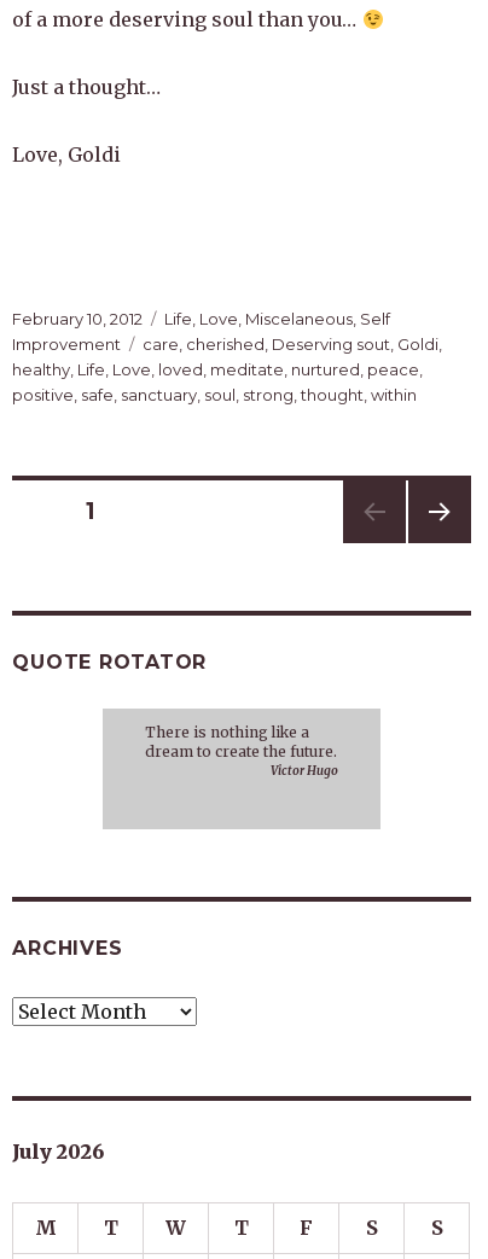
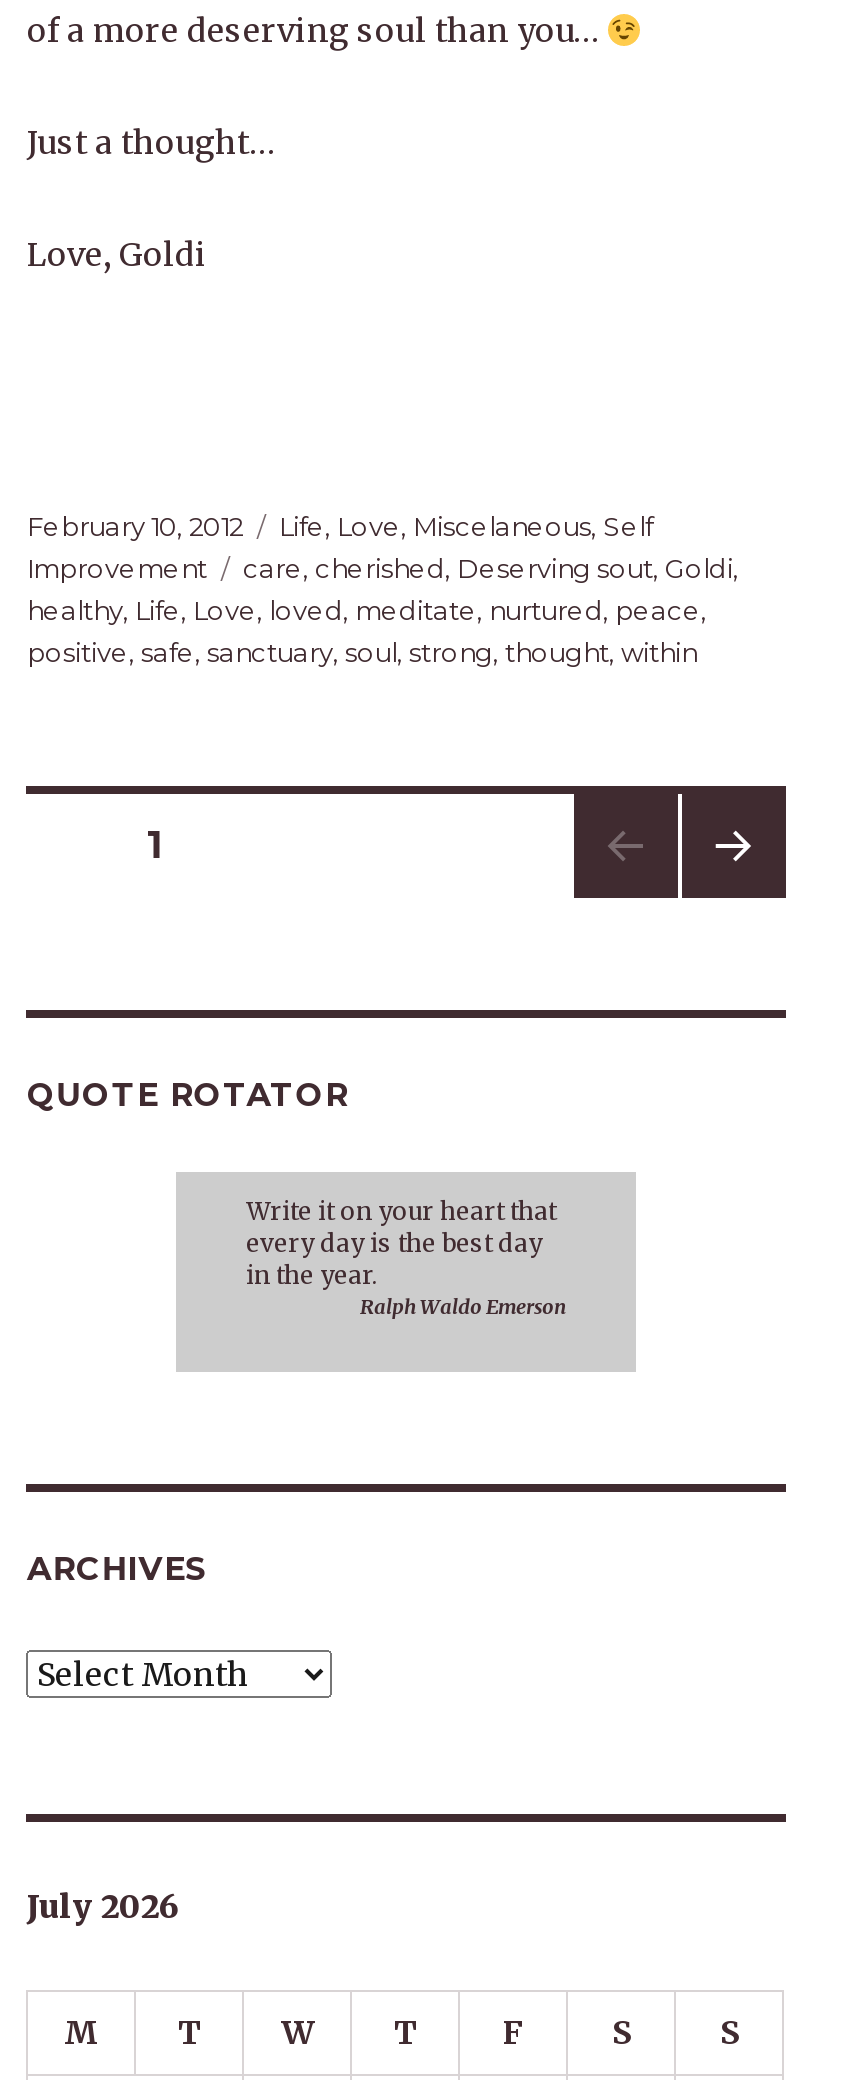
[145,723,338,779] There is nothing like a | dream to create the future. | Victor Hugo -> [246,1196,566,1320] Write it on your heart that | every day is the best day | in the year. | Ralph Waldo Emerson

